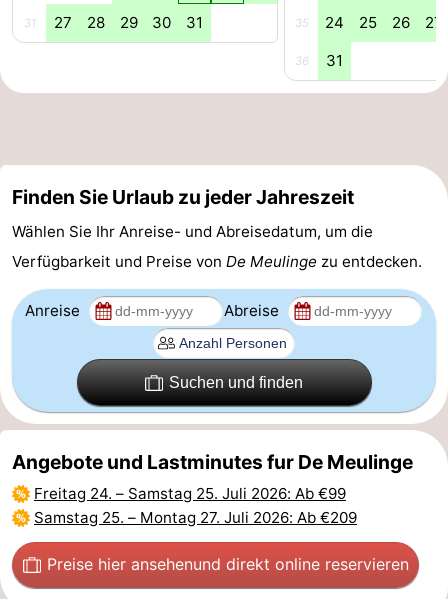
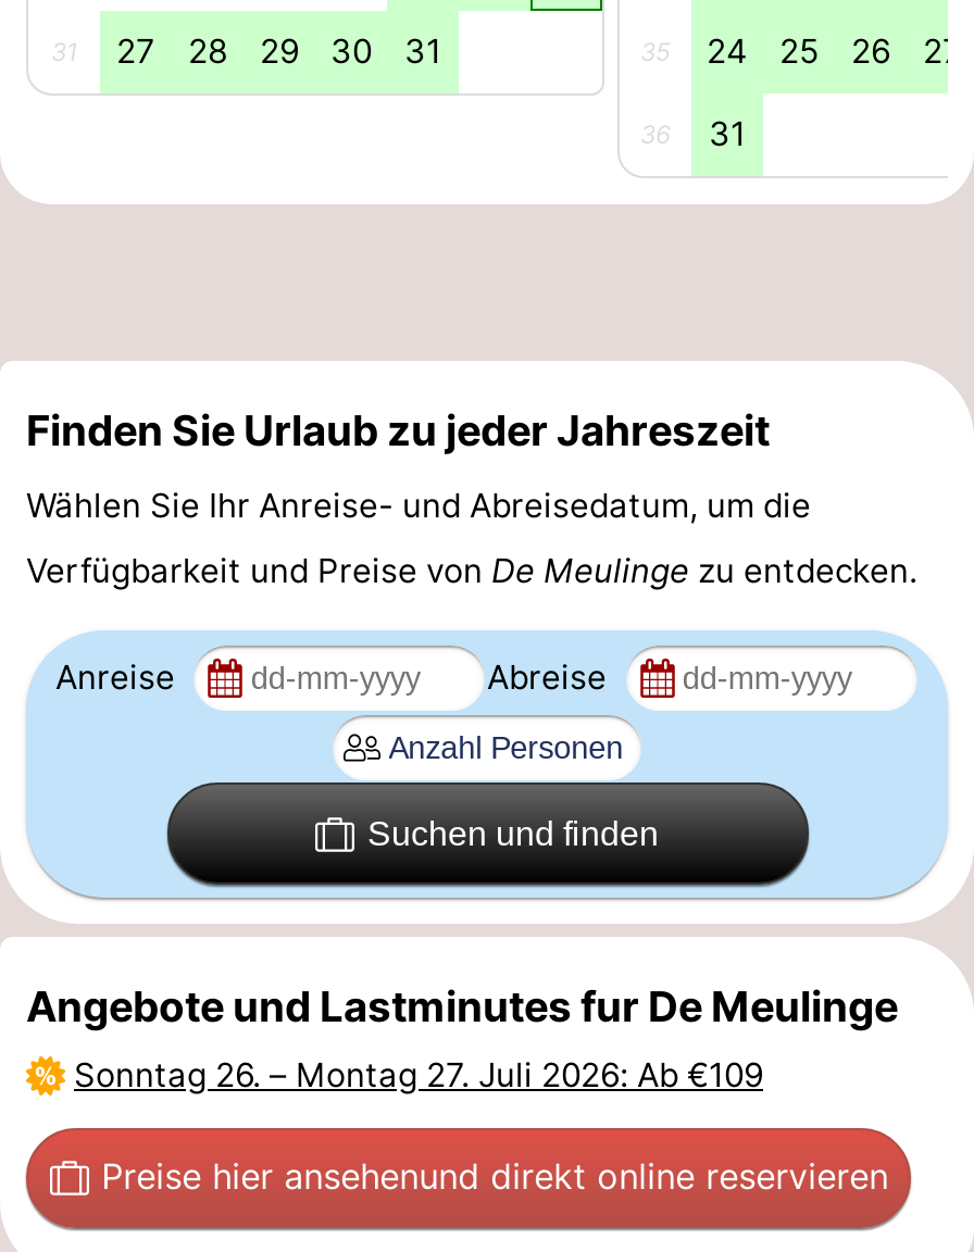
[34,484,357,527] Freitag 24. – Samstag 25. Juli 2026: Ab €99 | Samstag 25. – Montag 27. Juli 2026: Ab €209 -> [74,1053,763,1095] Sonntag 26. – Montag 27. Juli 2026: Ab €109

